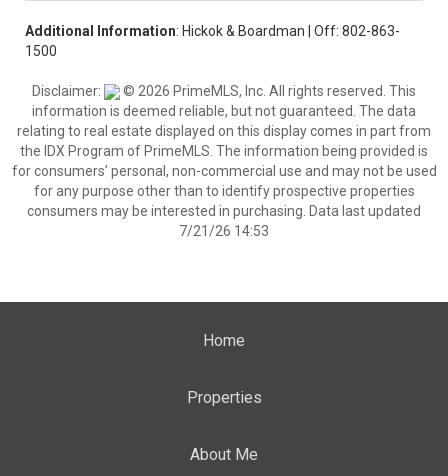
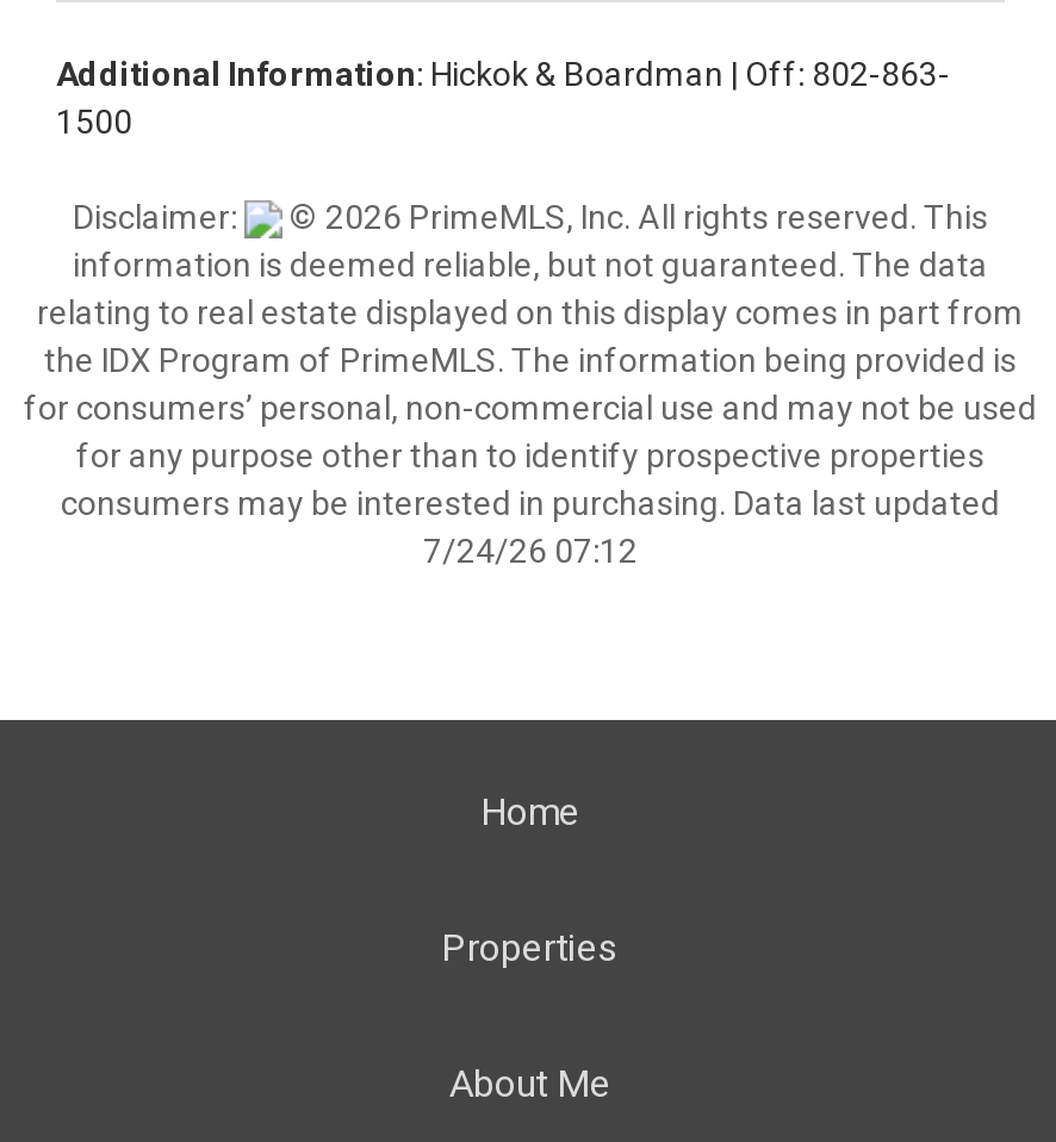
[179,223,269,239] 7/21/26 14:53 -> [423,532,638,570] 7/24/26 07:12

